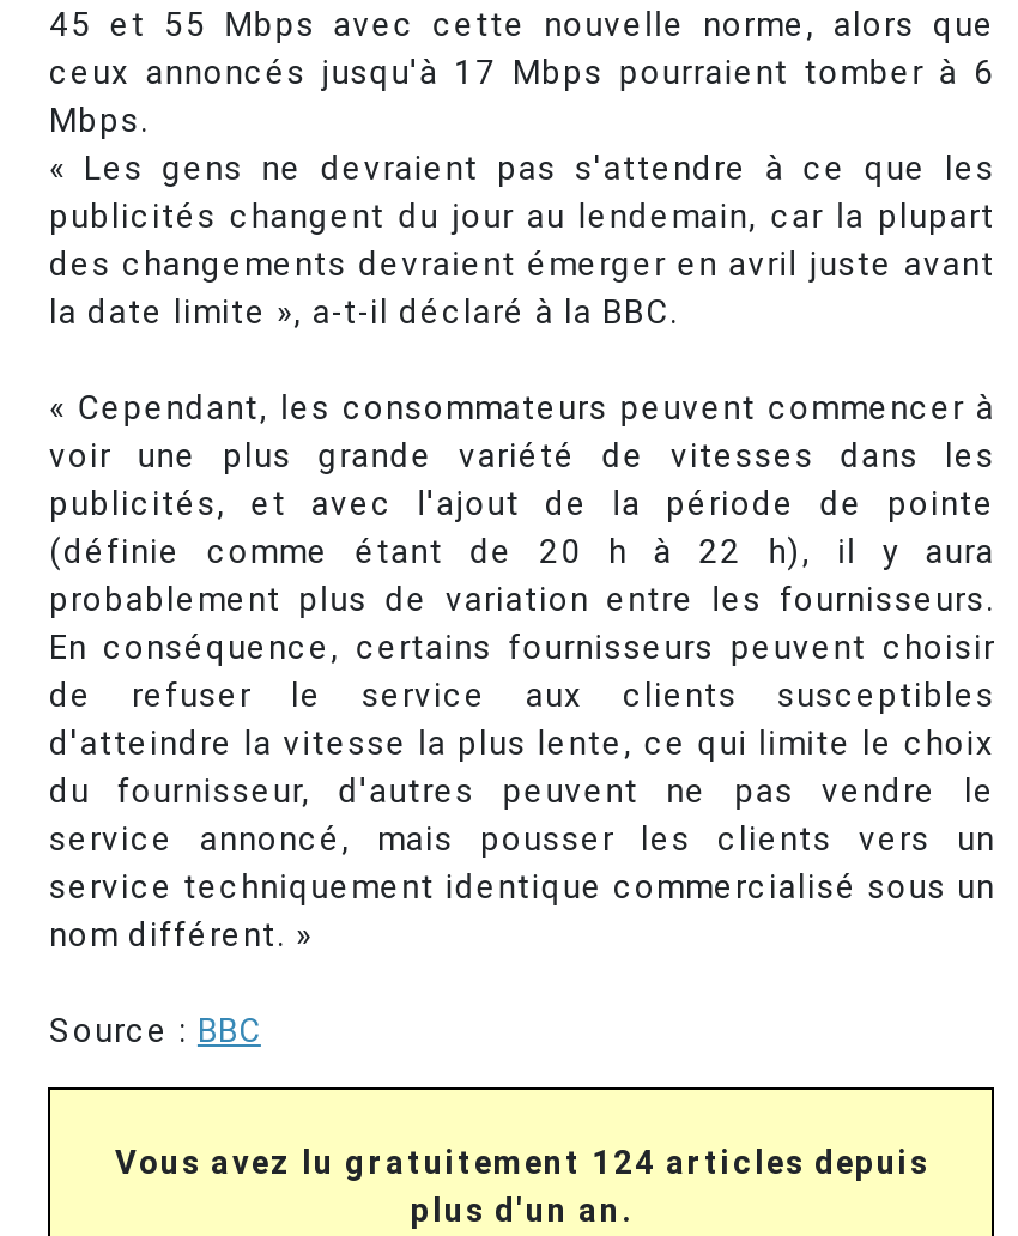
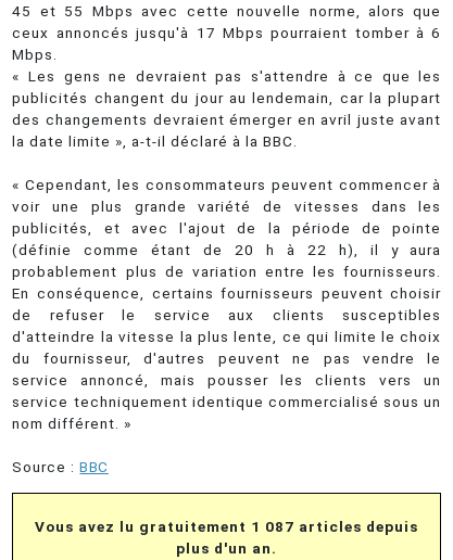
[115,1143,929,1181] Vous avez lu gratuitement 124 articles depuis -> [35,518,419,535] Vous avez lu gratuitement 1 087 articles depuis

